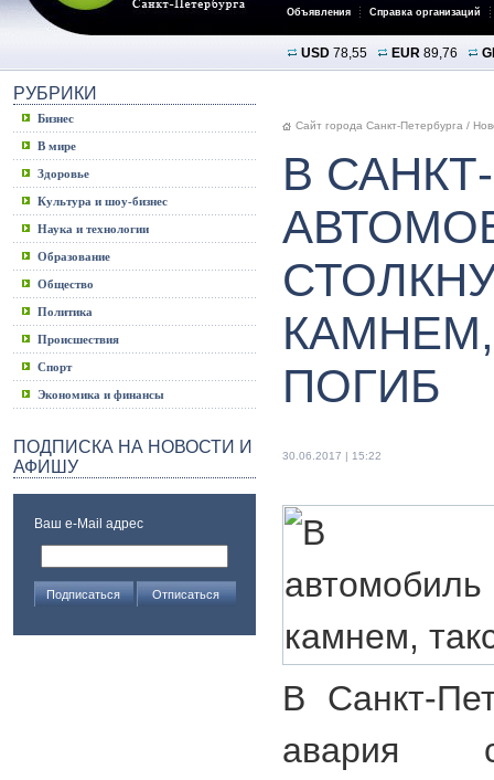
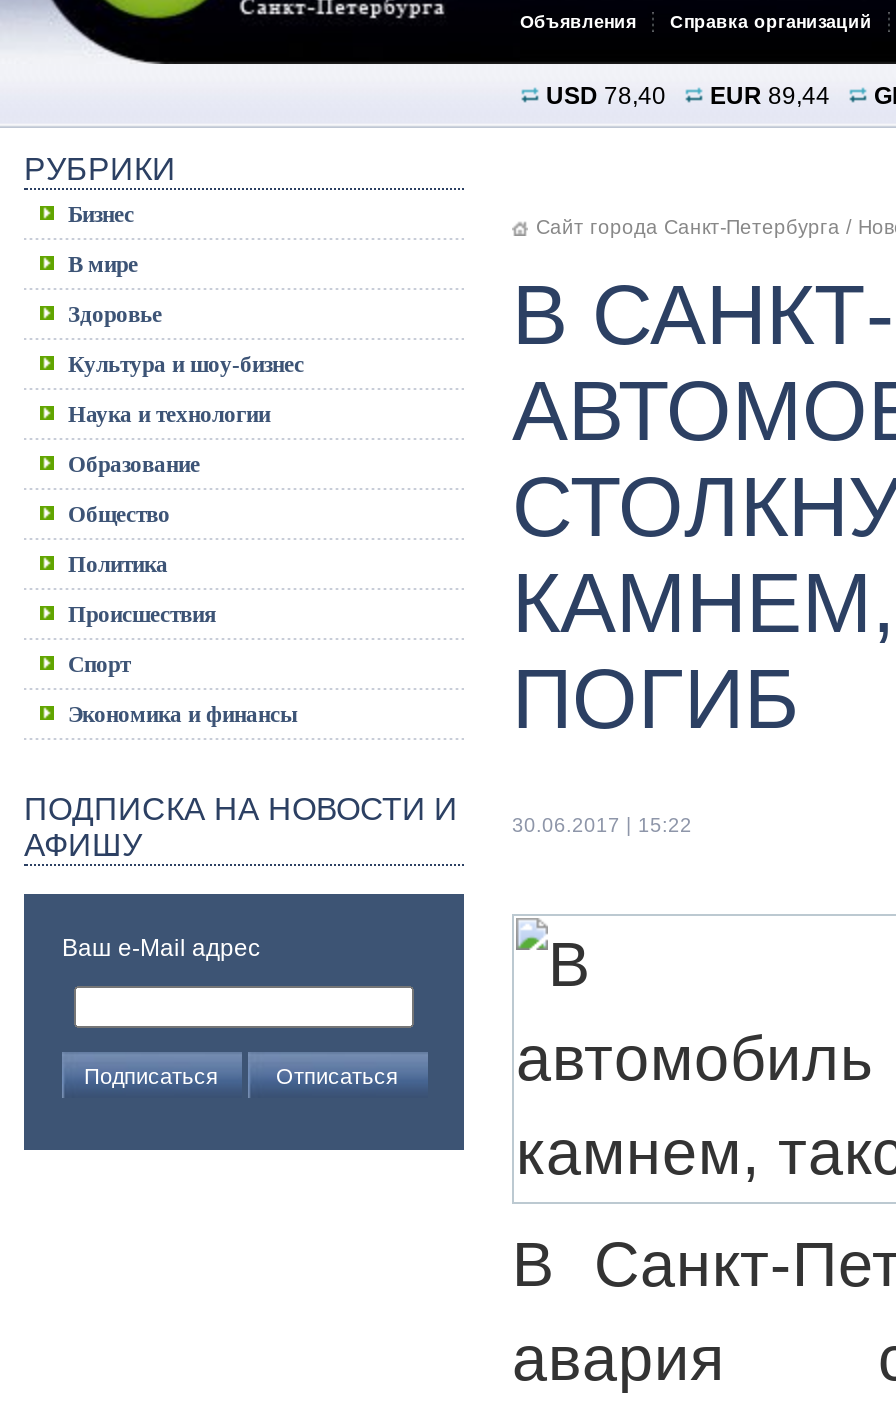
[301,45,377,61] USD 78,55 -> [546,82,684,110] USD 78,40
[391,45,468,61] EUR 89,76 -> [710,82,848,110] EUR 89,44

